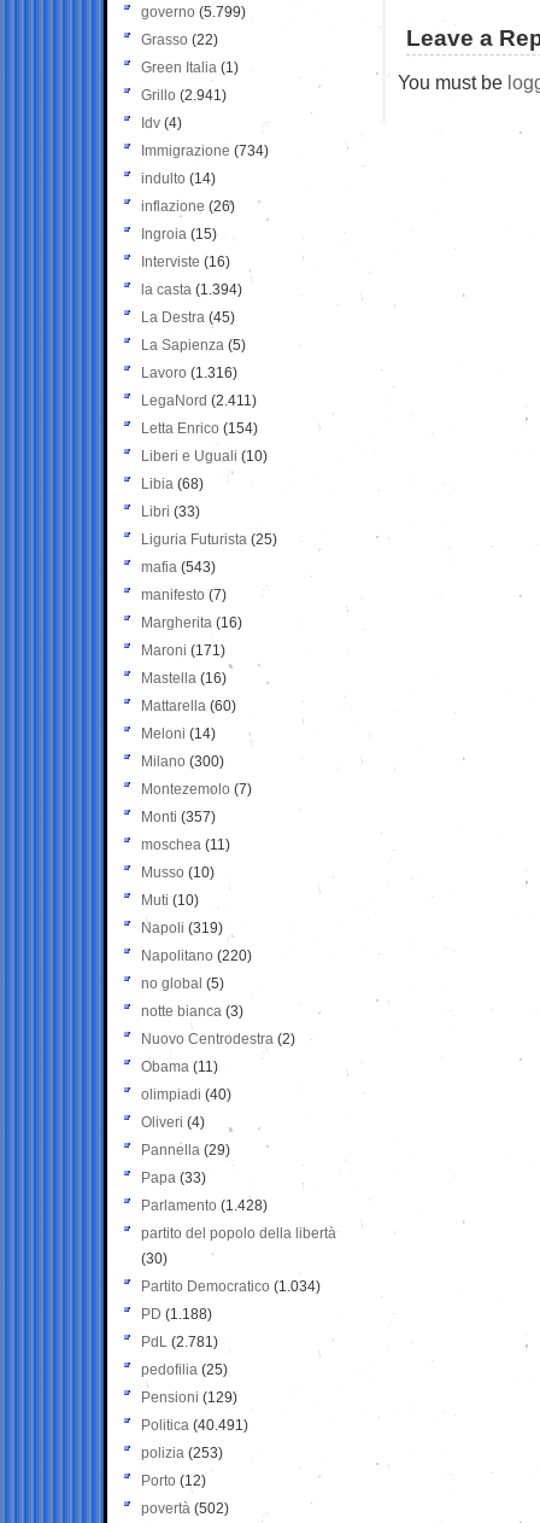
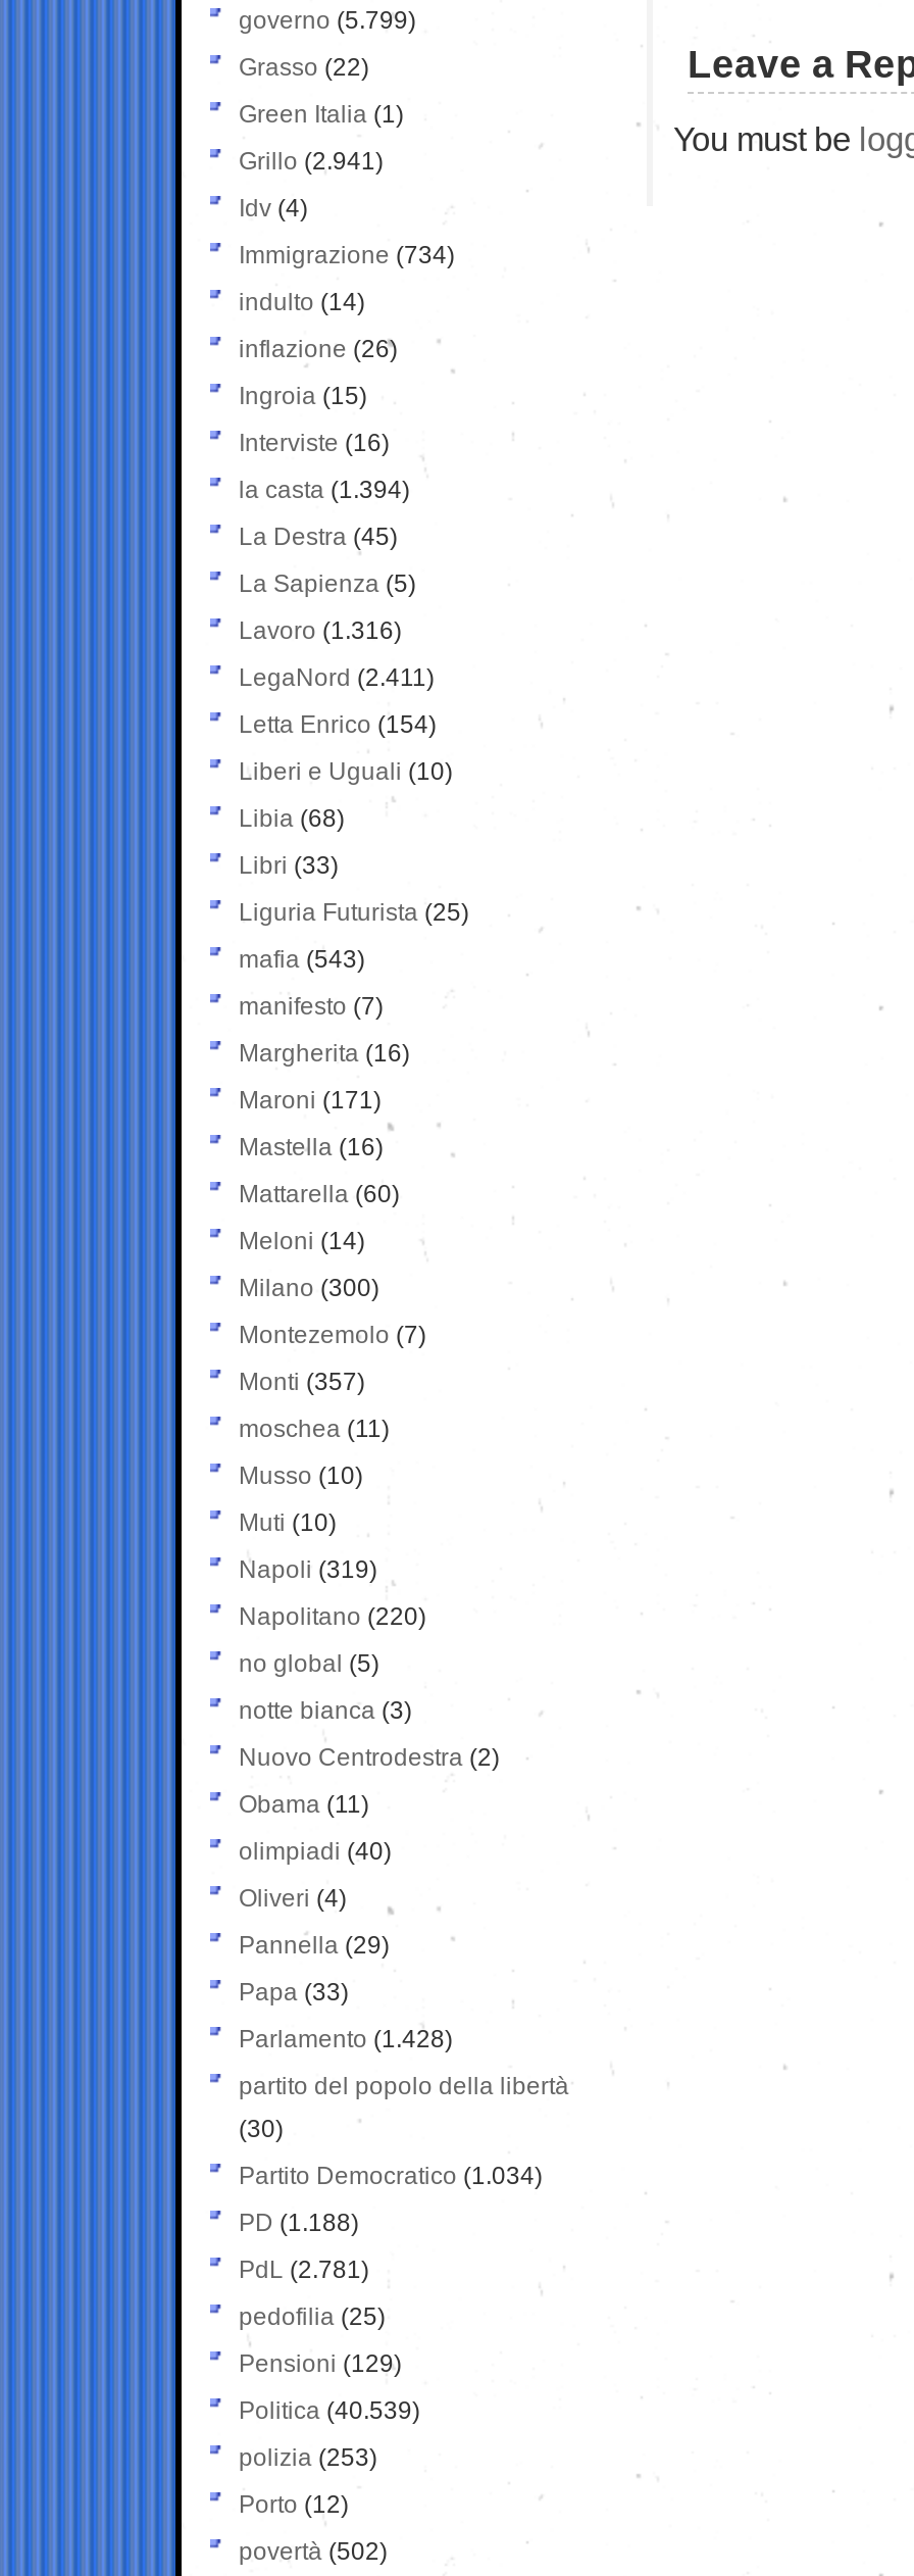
[141,1417,248,1434] Politica (40.491) -> [239,2396,420,2425] Politica (40.539)

